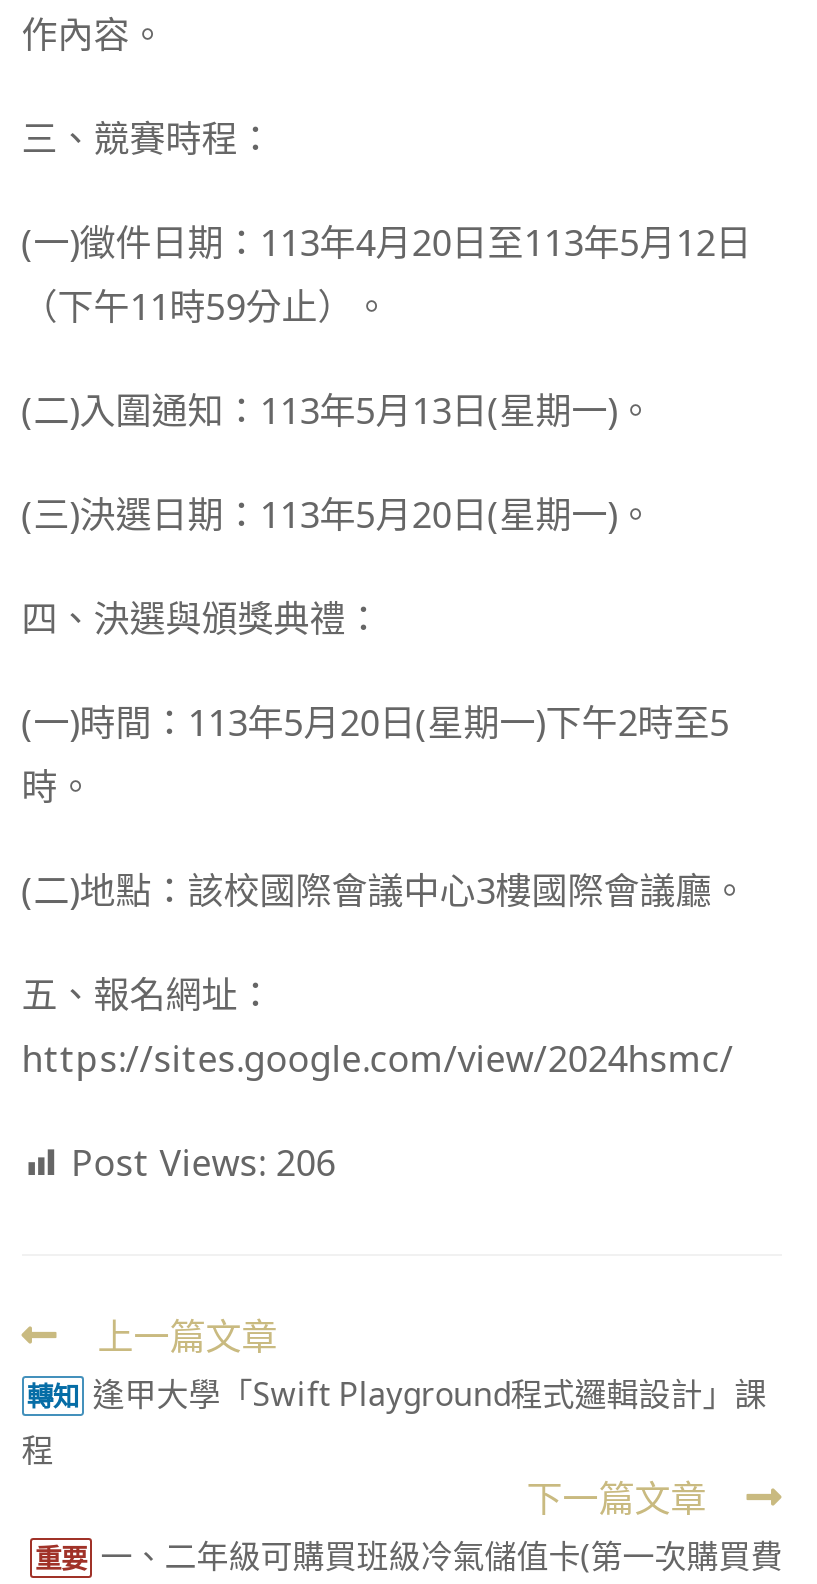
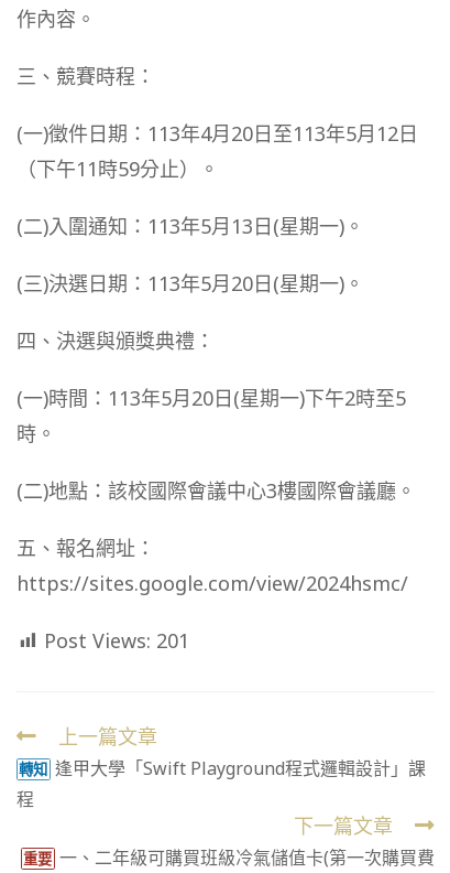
[72,1137,336,1185] Post Views: 206 -> [44,627,189,653] Post Views: 201

